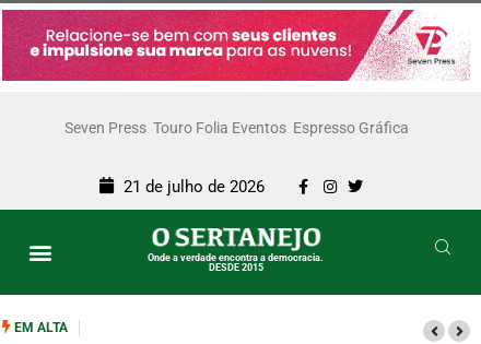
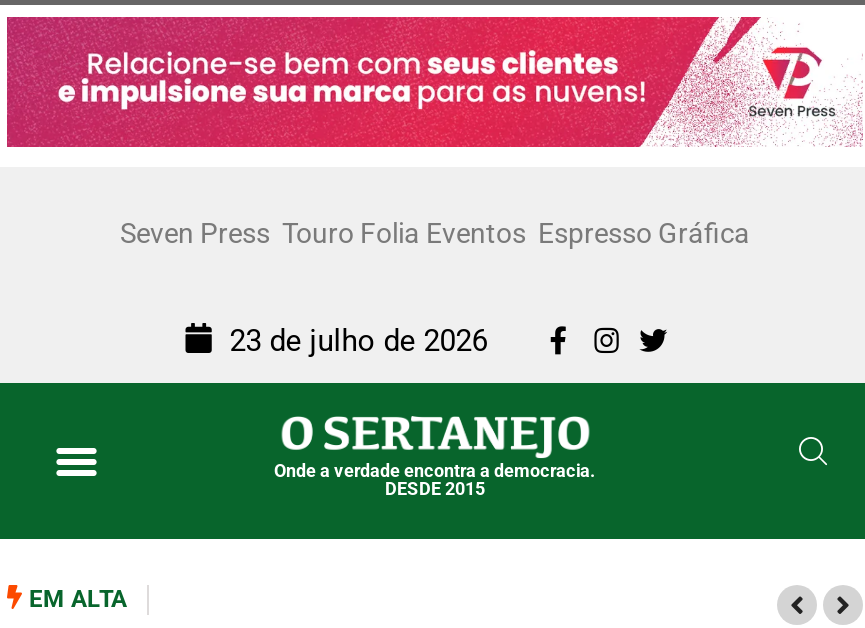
[119,176,265,196] 21 de julho de 2026 -> [221,322,487,358] 23 de julho de 2026

